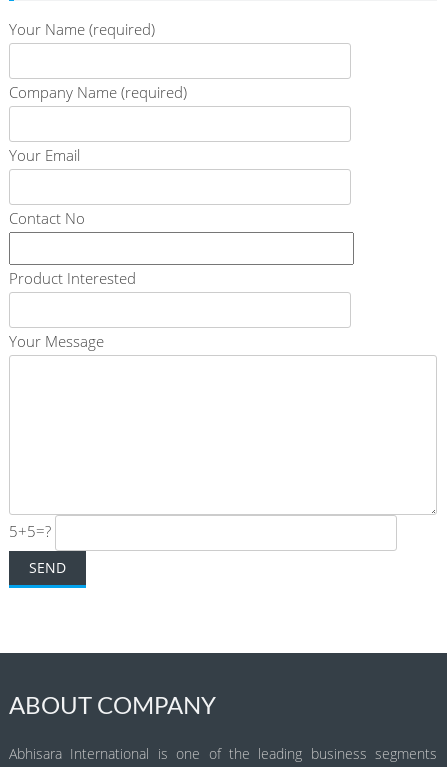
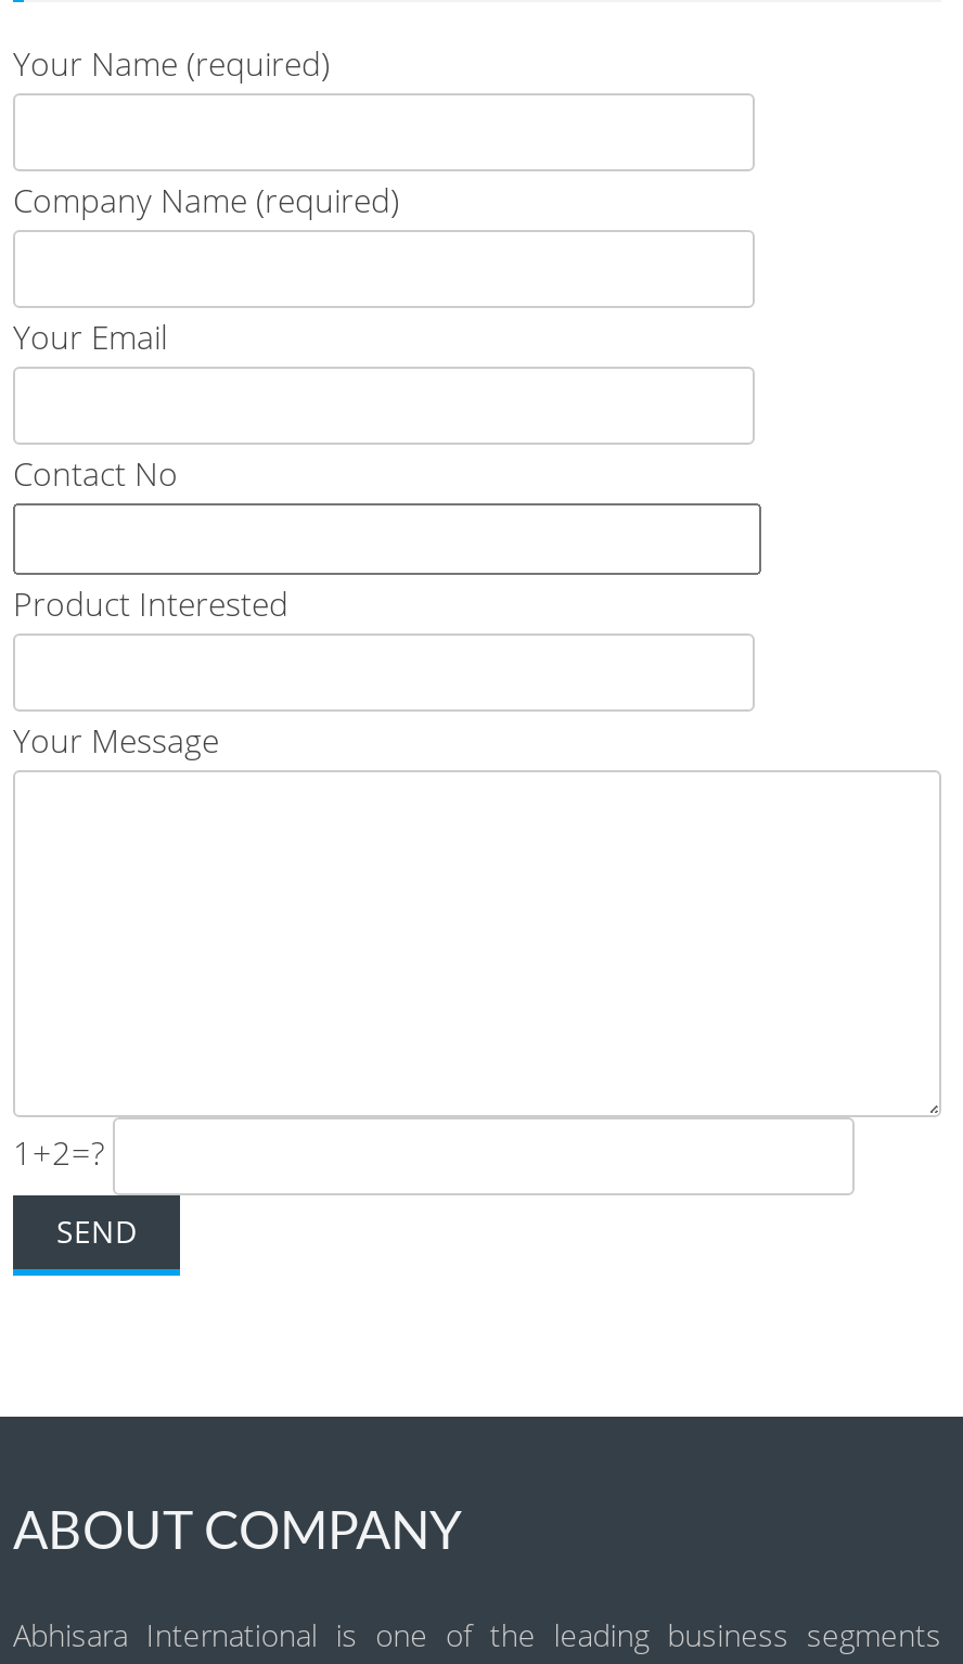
[9,521,51,541] 5+5=? -> [13,1130,104,1174] 1+2=?

